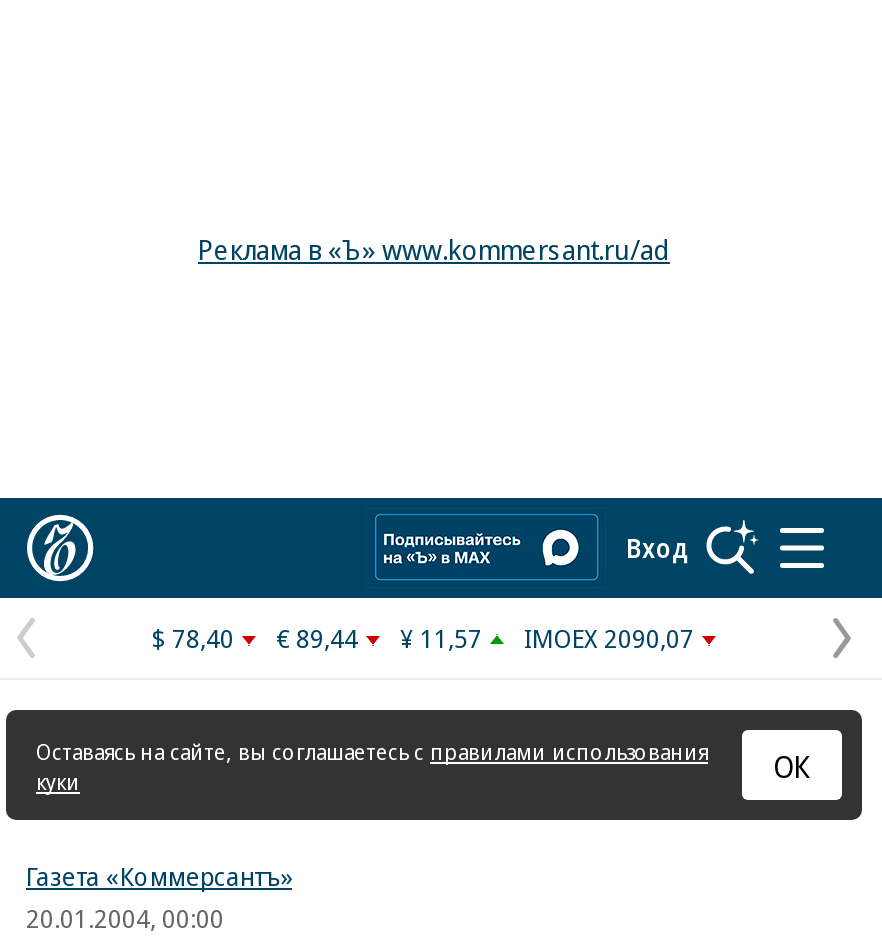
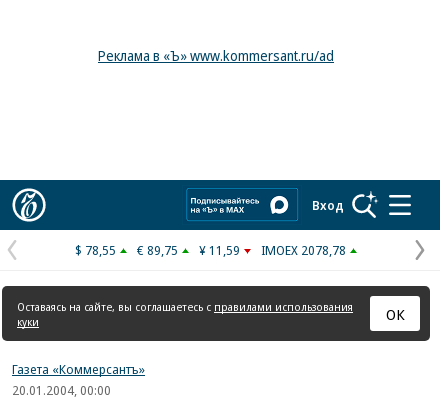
[152,620,234,656] $ 78,40 -> [75,241,116,259] $ 78,55
[276,620,358,656] € 89,44 -> [137,241,178,259] € 89,75
[400,620,482,656] ¥ 11,57 -> [199,241,240,259] ¥ 11,59
[524,620,694,656] IMOEX 2090,07 -> [261,241,346,259] IMOEX 2078,78

